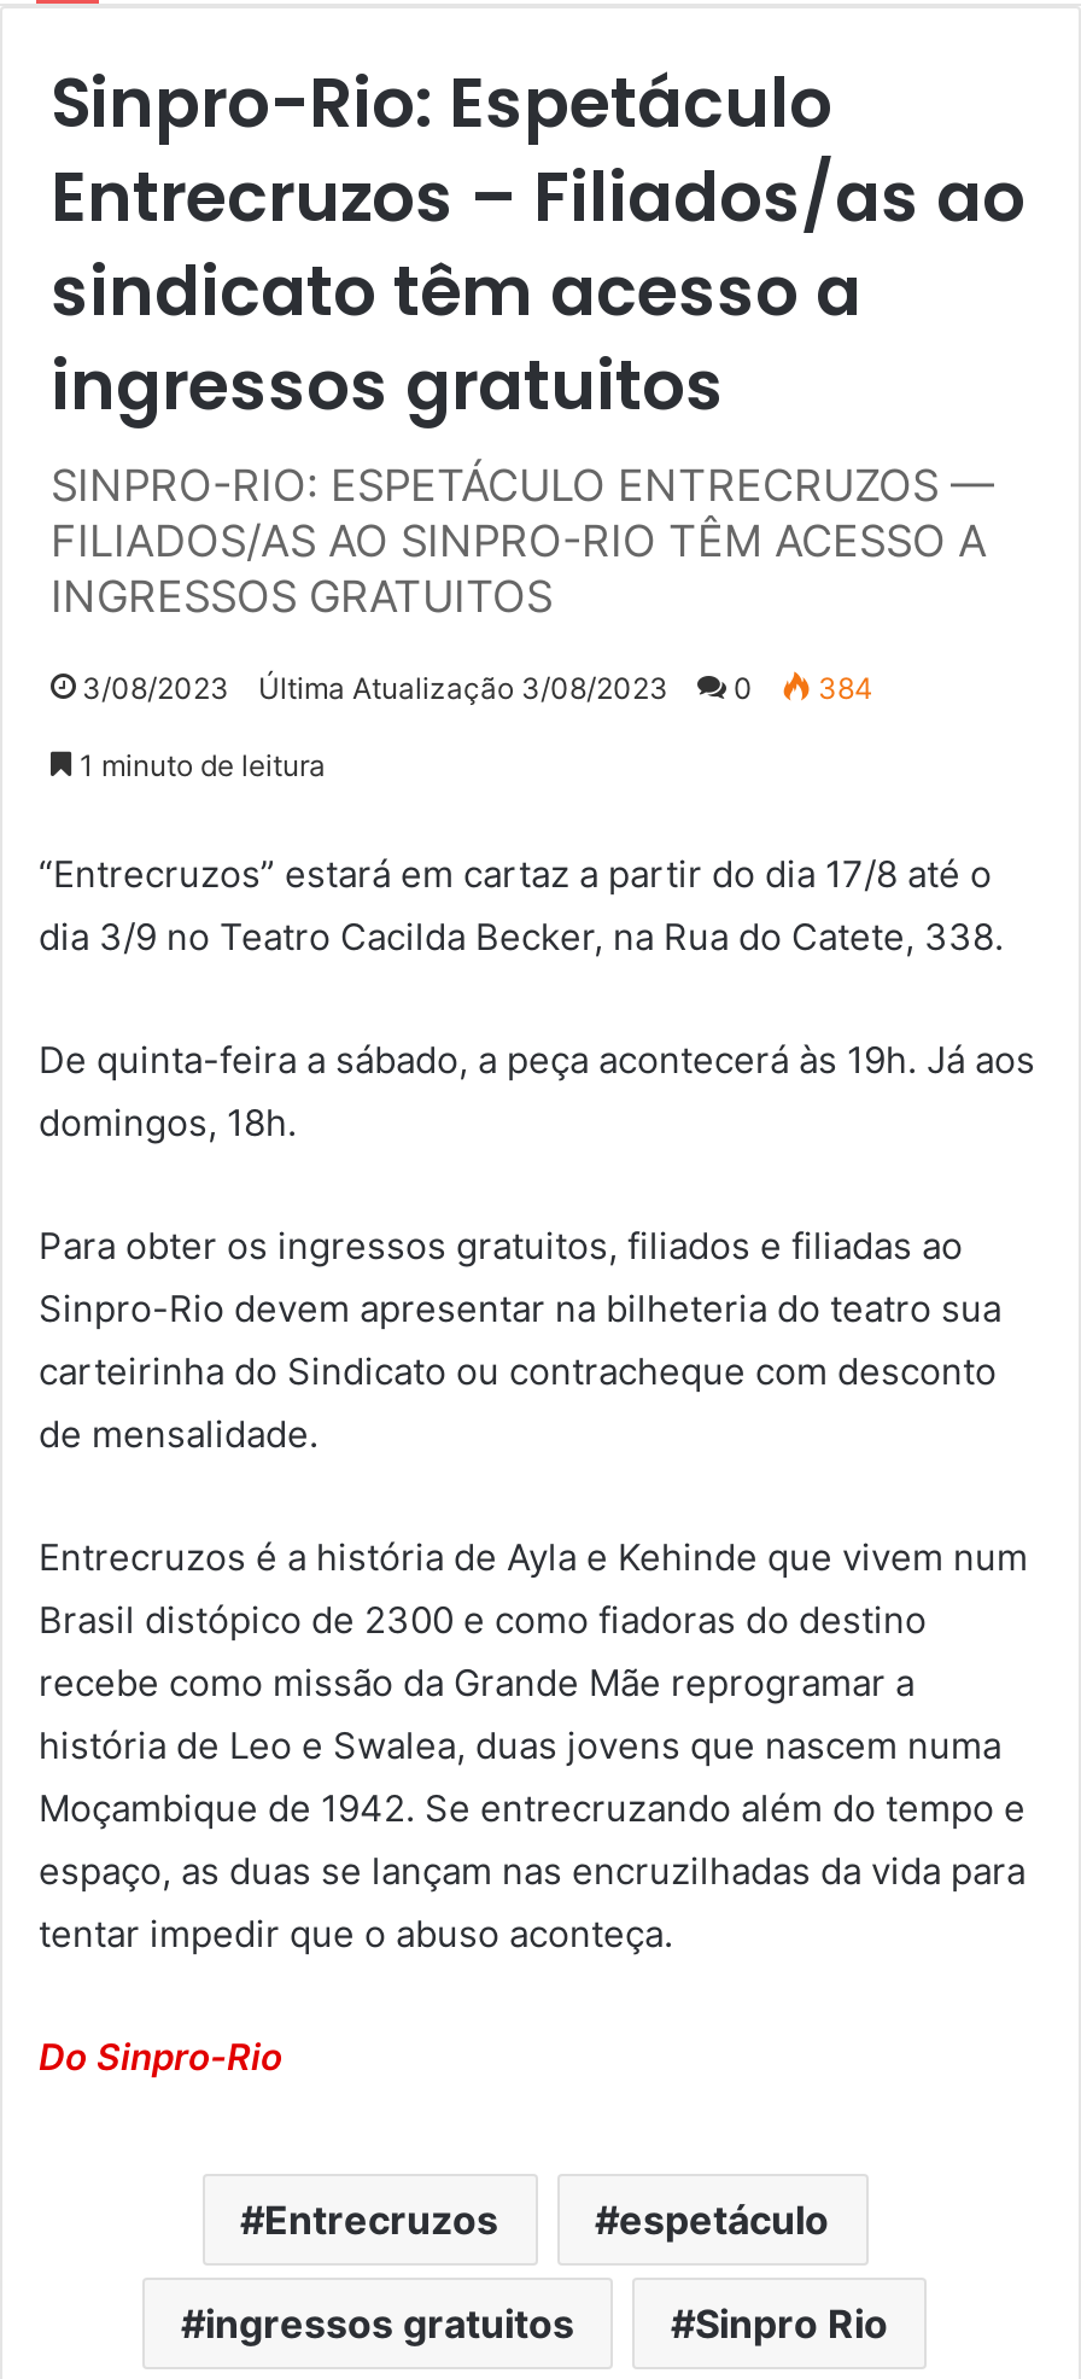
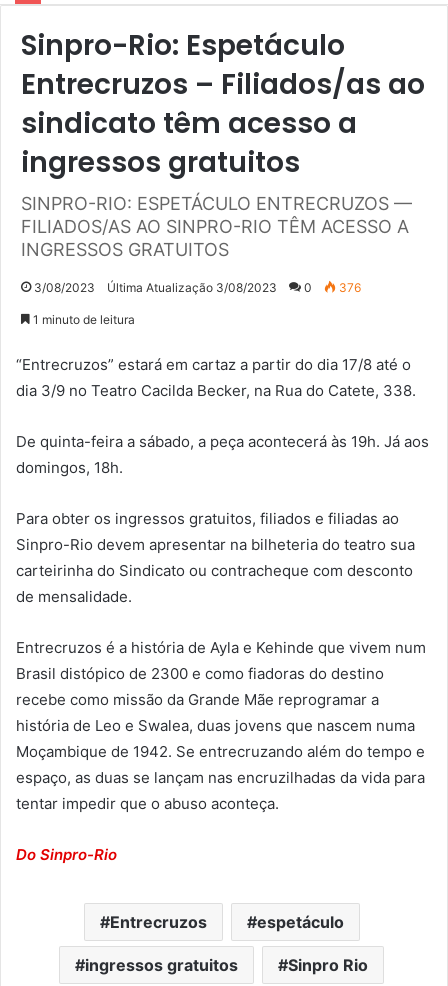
[82,669,873,705] 3/08/2023 Última Atualização 3/08/2023 0 384 -> [34,280,361,295] 3/08/2023 Última Atualização 3/08/2023 0 376

